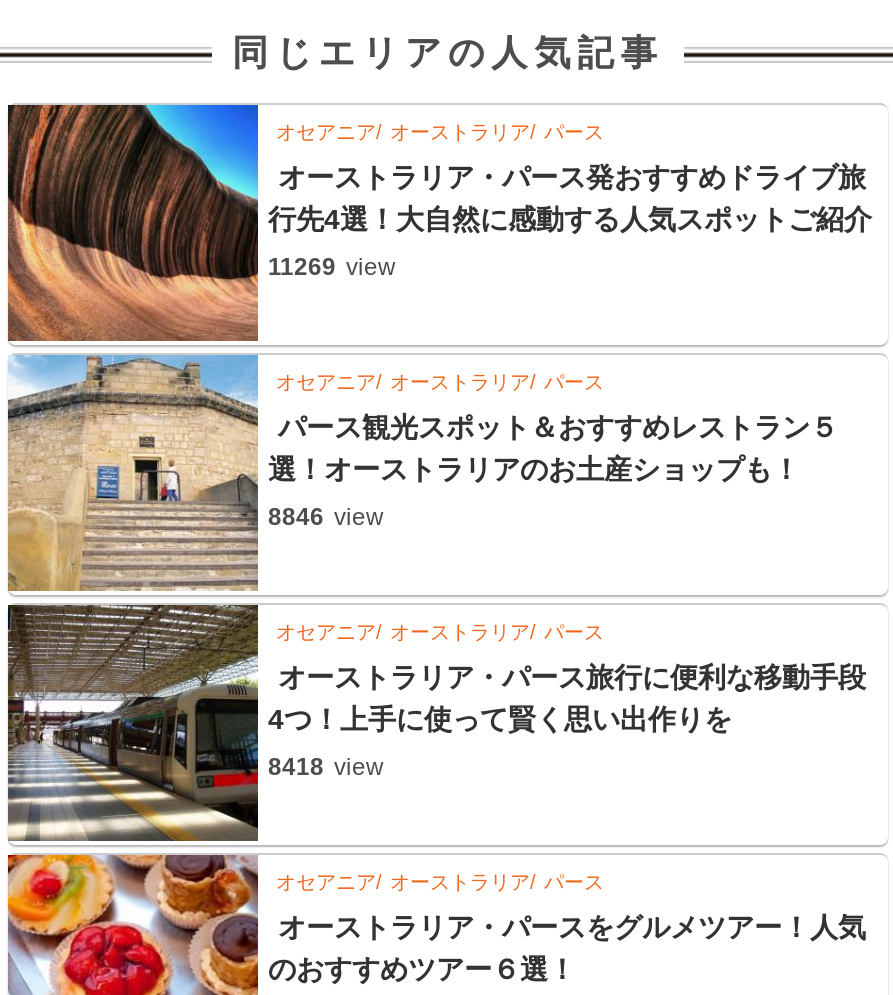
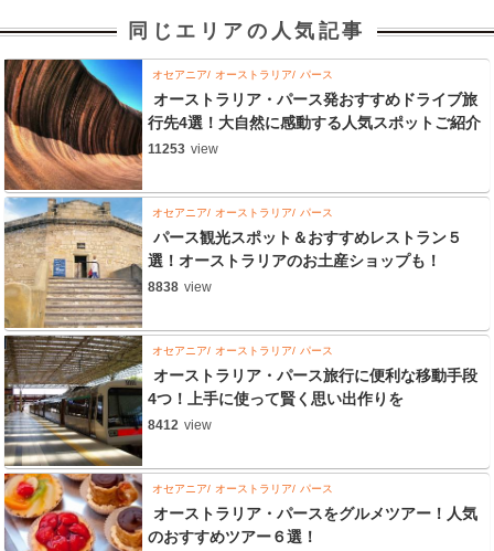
[268,253,396,281] 11269 view -> [148,141,218,157] 11253 view
[268,503,384,531] 8846 view -> [148,279,212,295] 8838 view
[268,753,384,781] 8418 view -> [148,417,212,433] 8412 view

